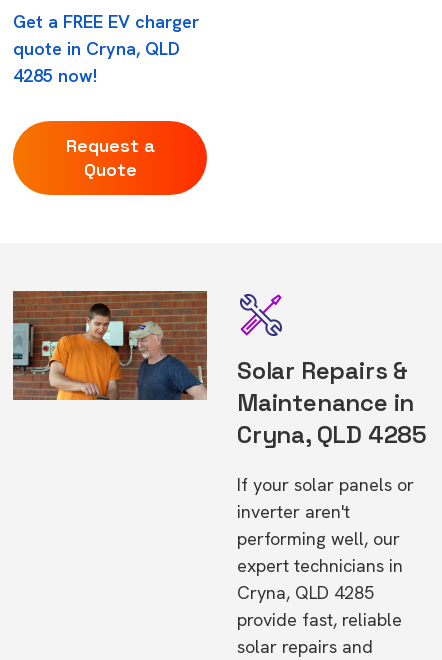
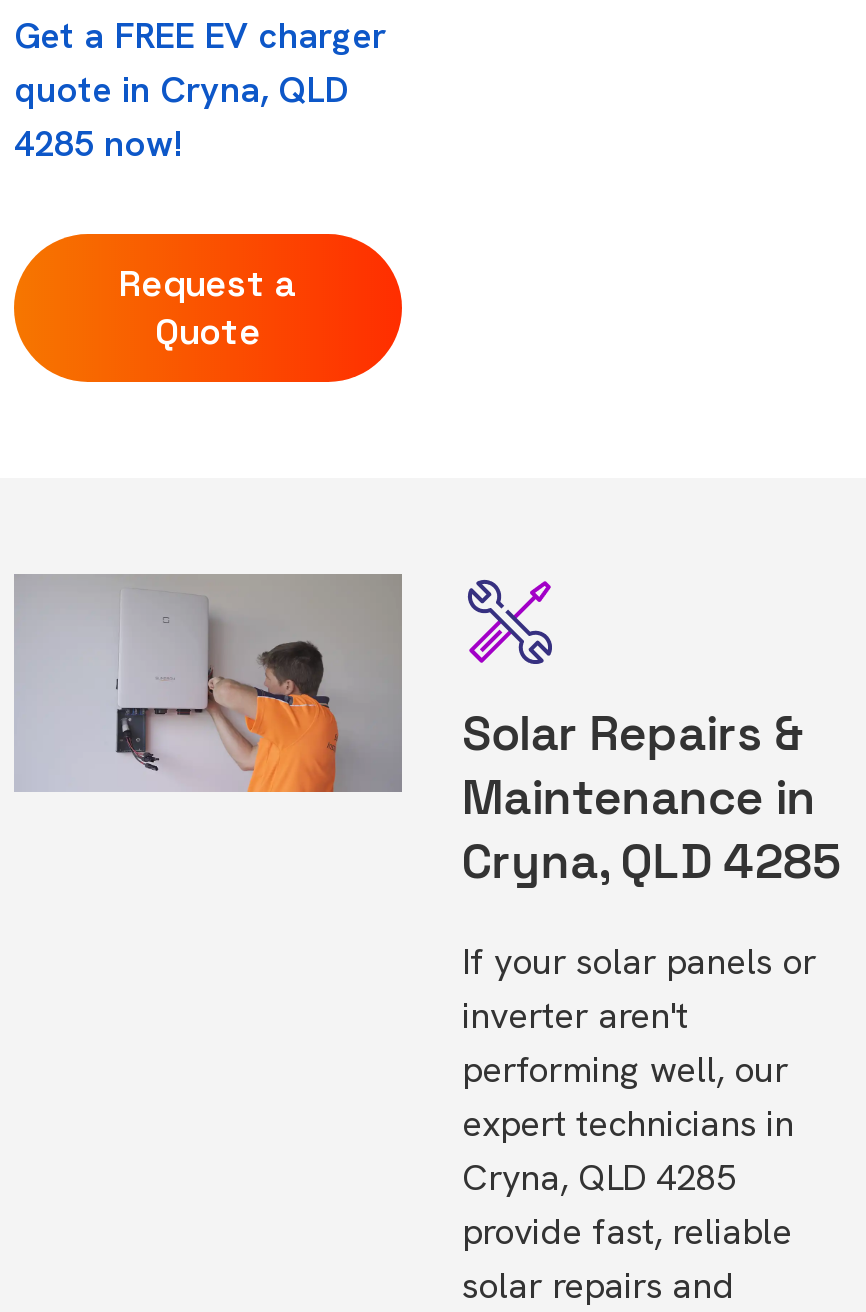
[12,291,207,401] [image] -> [14,574,402,794] [image]

